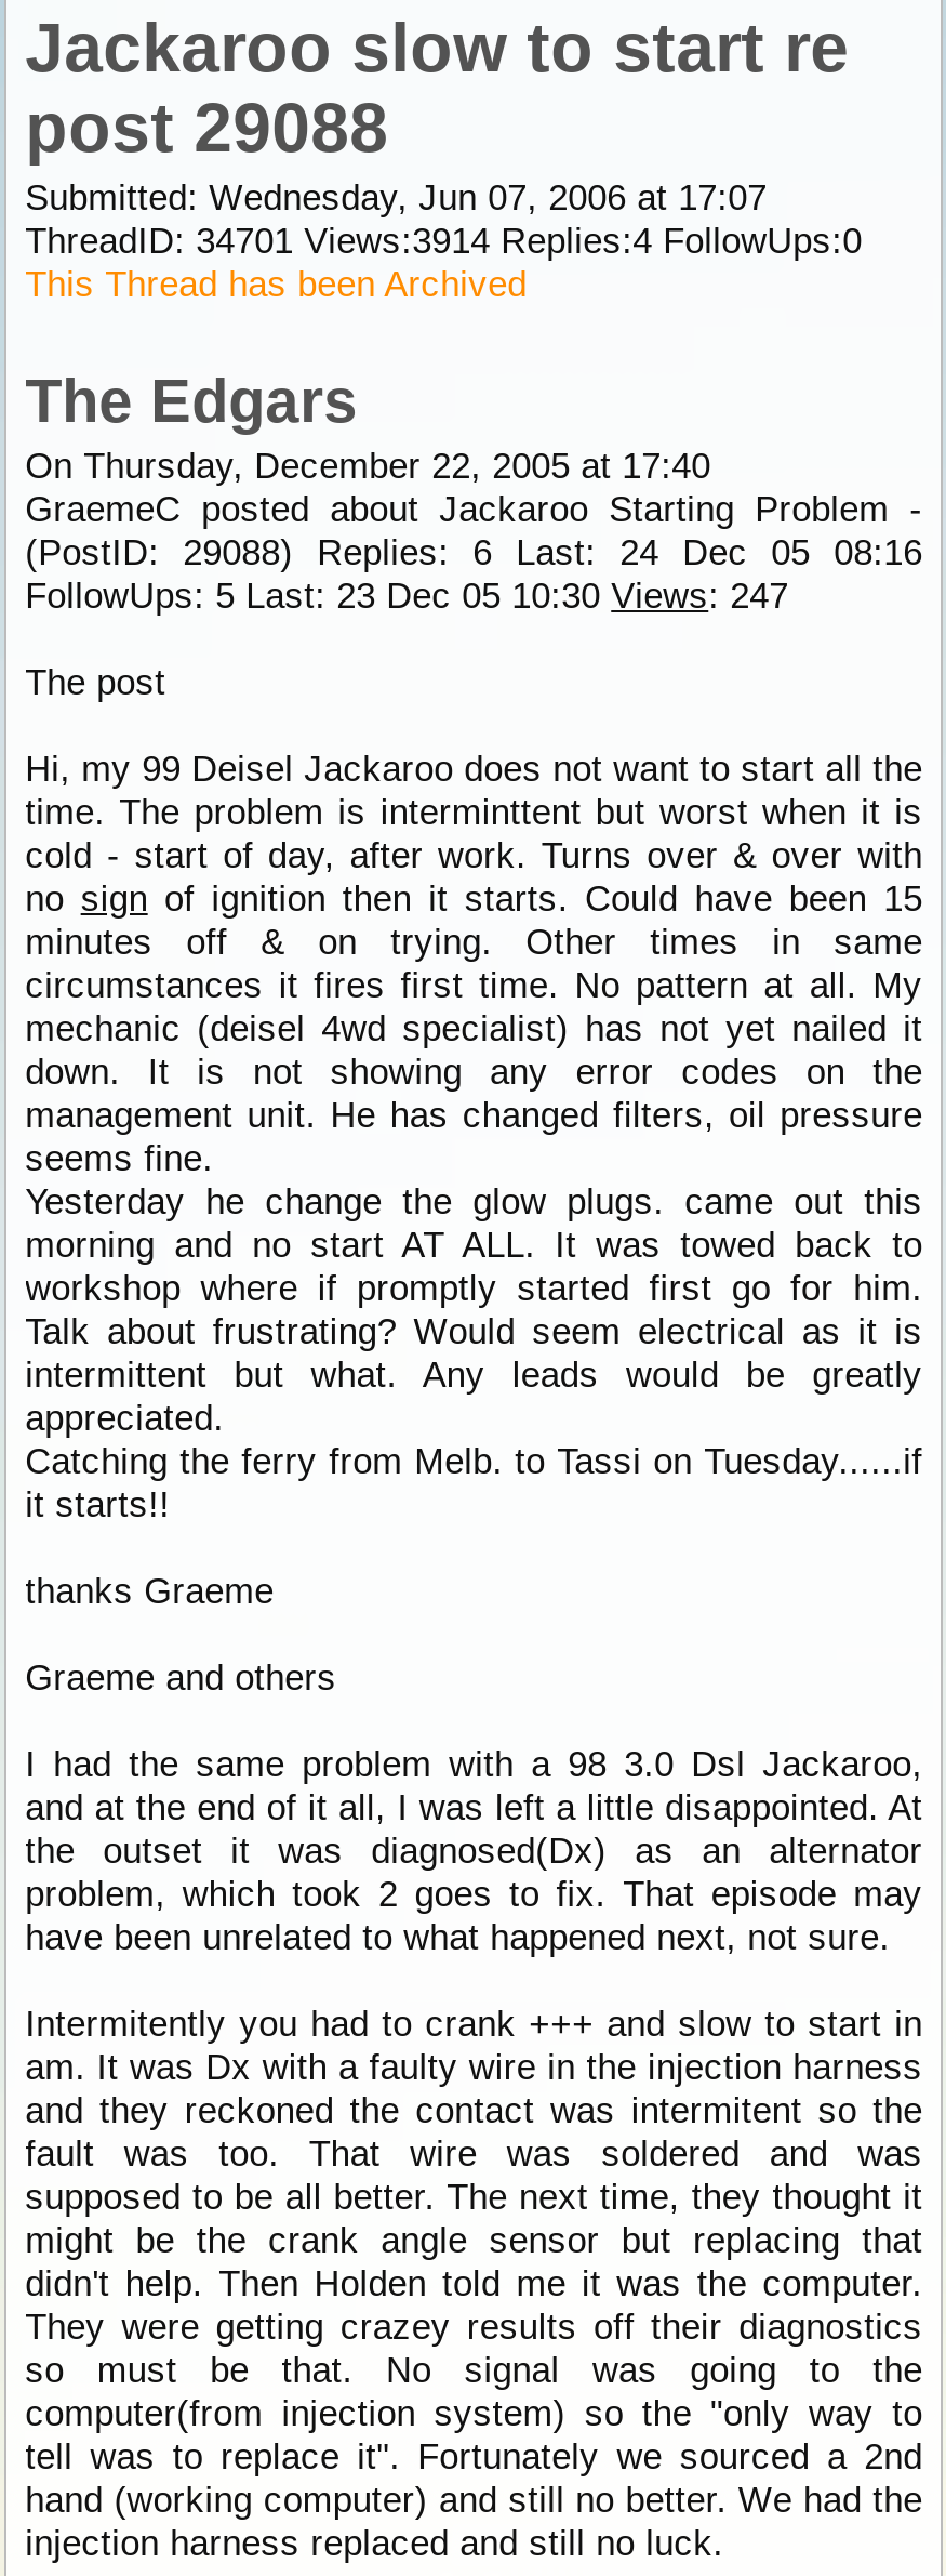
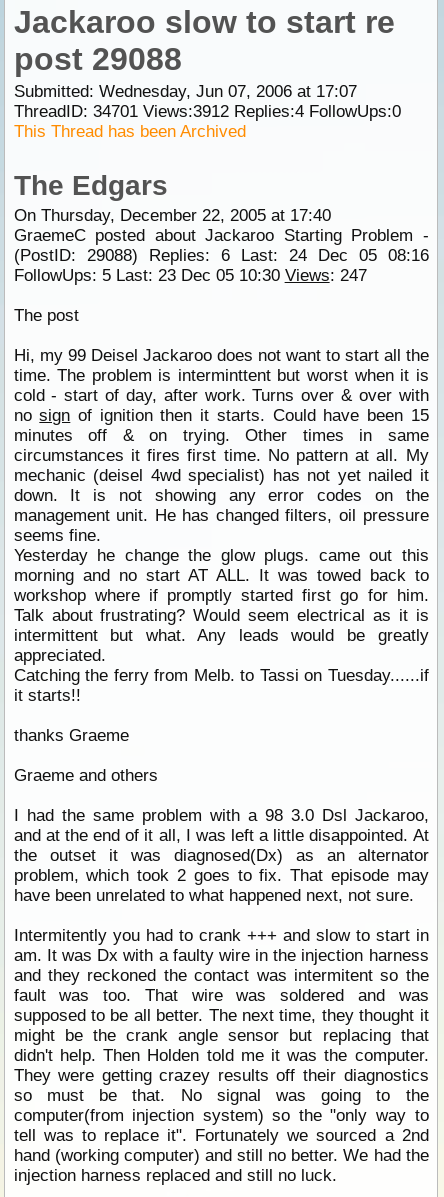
[25,220,862,262] ThreadID: 34701 Views:3914 Replies:4 FollowUps:0 -> [14,102,401,121] ThreadID: 34701 Views:3912 Replies:4 FollowUps:0

